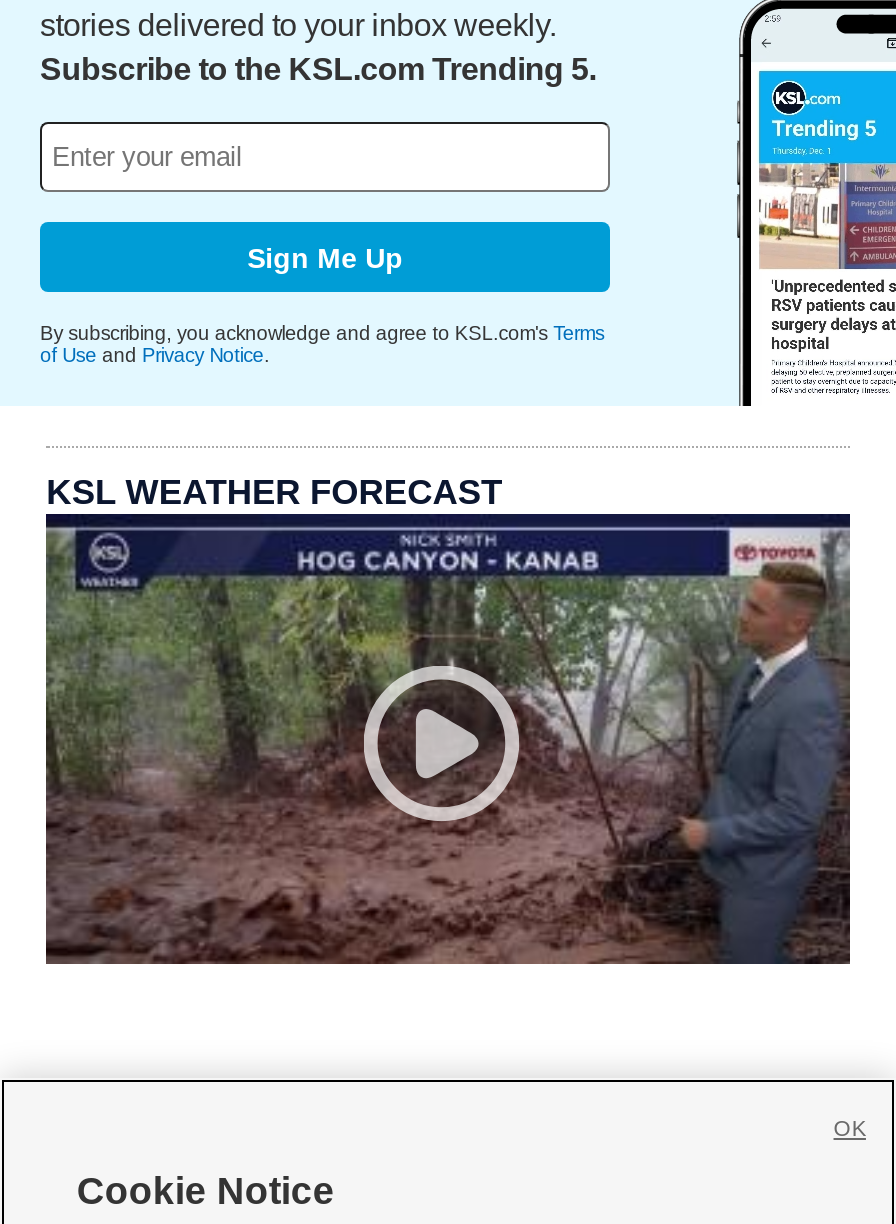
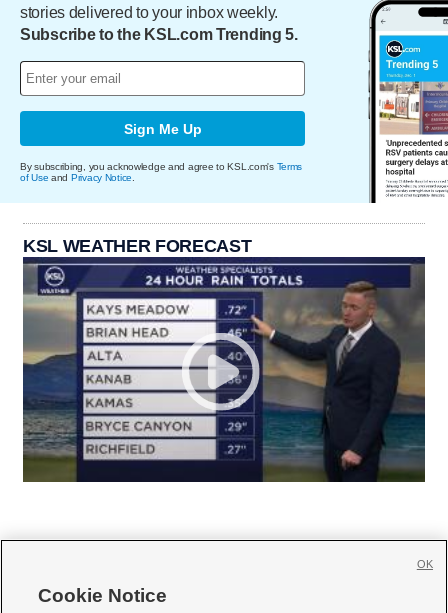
[46,518,850,966] [image] -> [23,264,425,483] [image]

